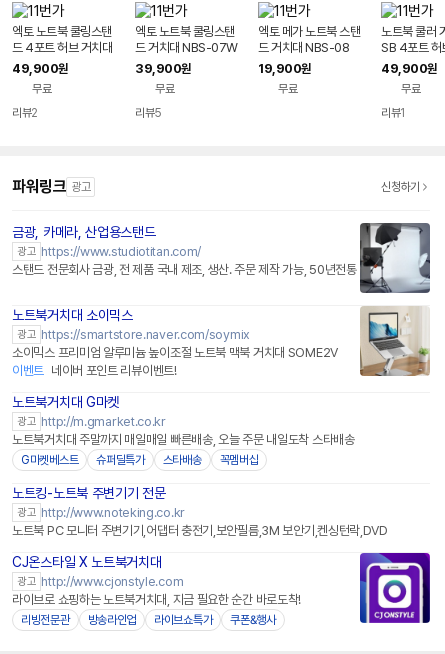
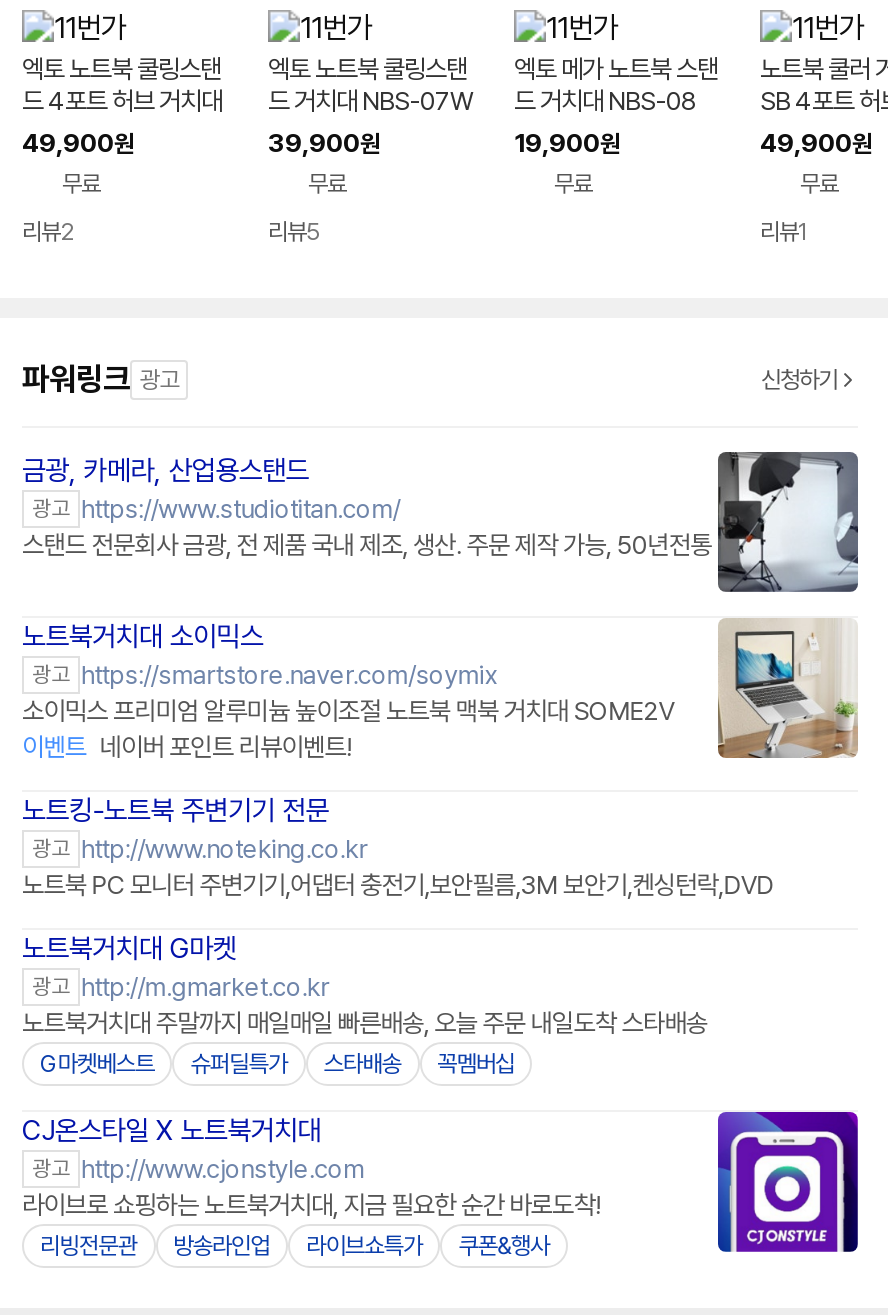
moved [12,394,355,467] -> [22,932,707,1078]: 노트북거치대 G마켓 | 광고 http://m.gmarket.co.kr | 노트북거치대 주말까지 매일매일 빠른배송, 오늘 주문 내일도착 스타배송 | G마켓베스트 | 슈퍼딜특가 | 스타배송 | 꼭멤버십
moved [12,485,388,538] -> [22,794,774,900]: 노트킹-노트북 주변기기 전문 | 광고 http://www.noteking.co.kr | 노트북 PC 모니터 주변기기,어댑터 충전기,보안필름,3M 보안기,켄싱턴락,DVD

